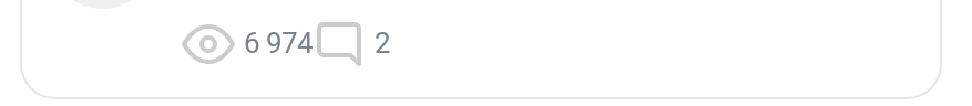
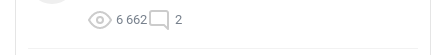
[244,27,390,60] 6 974 2 -> [116,12,182,27] 6 662 2

